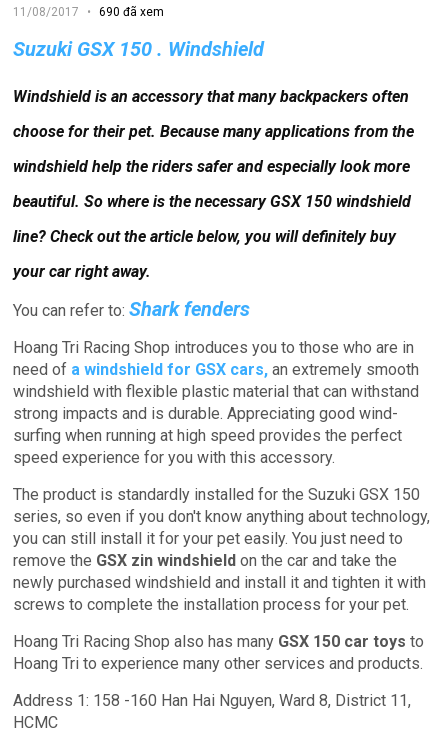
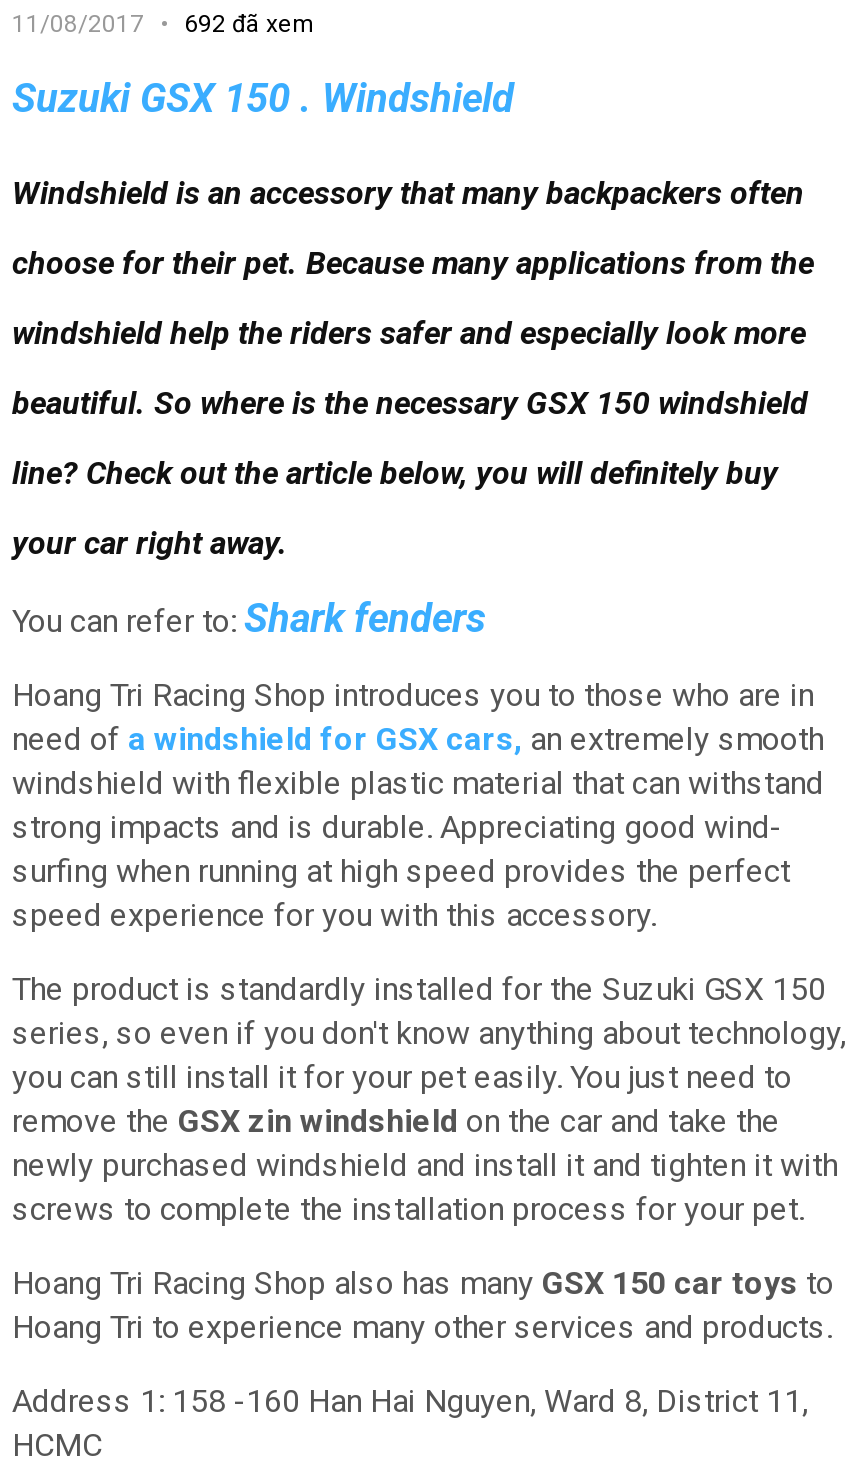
[13,5,164,19] 11/08/2017 690 đã xem -> [12,10,314,38] 11/08/2017 692 đã xem

